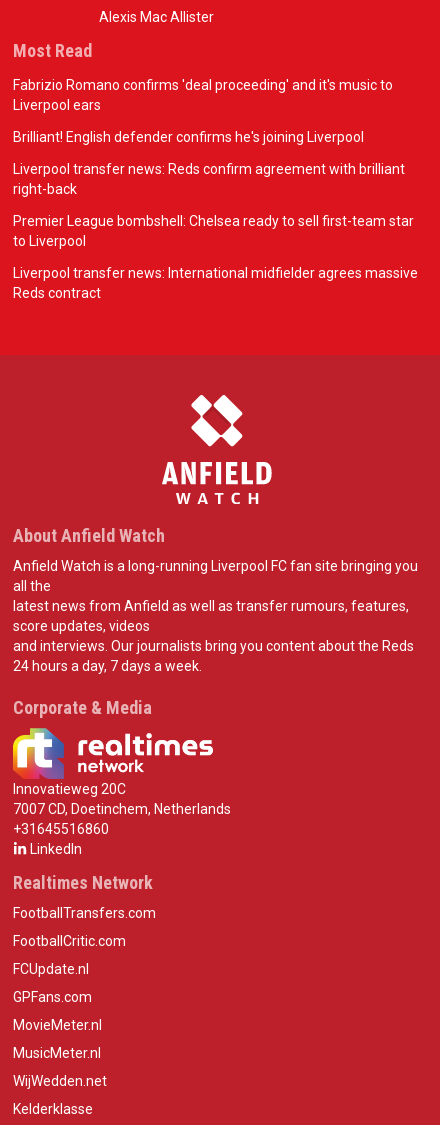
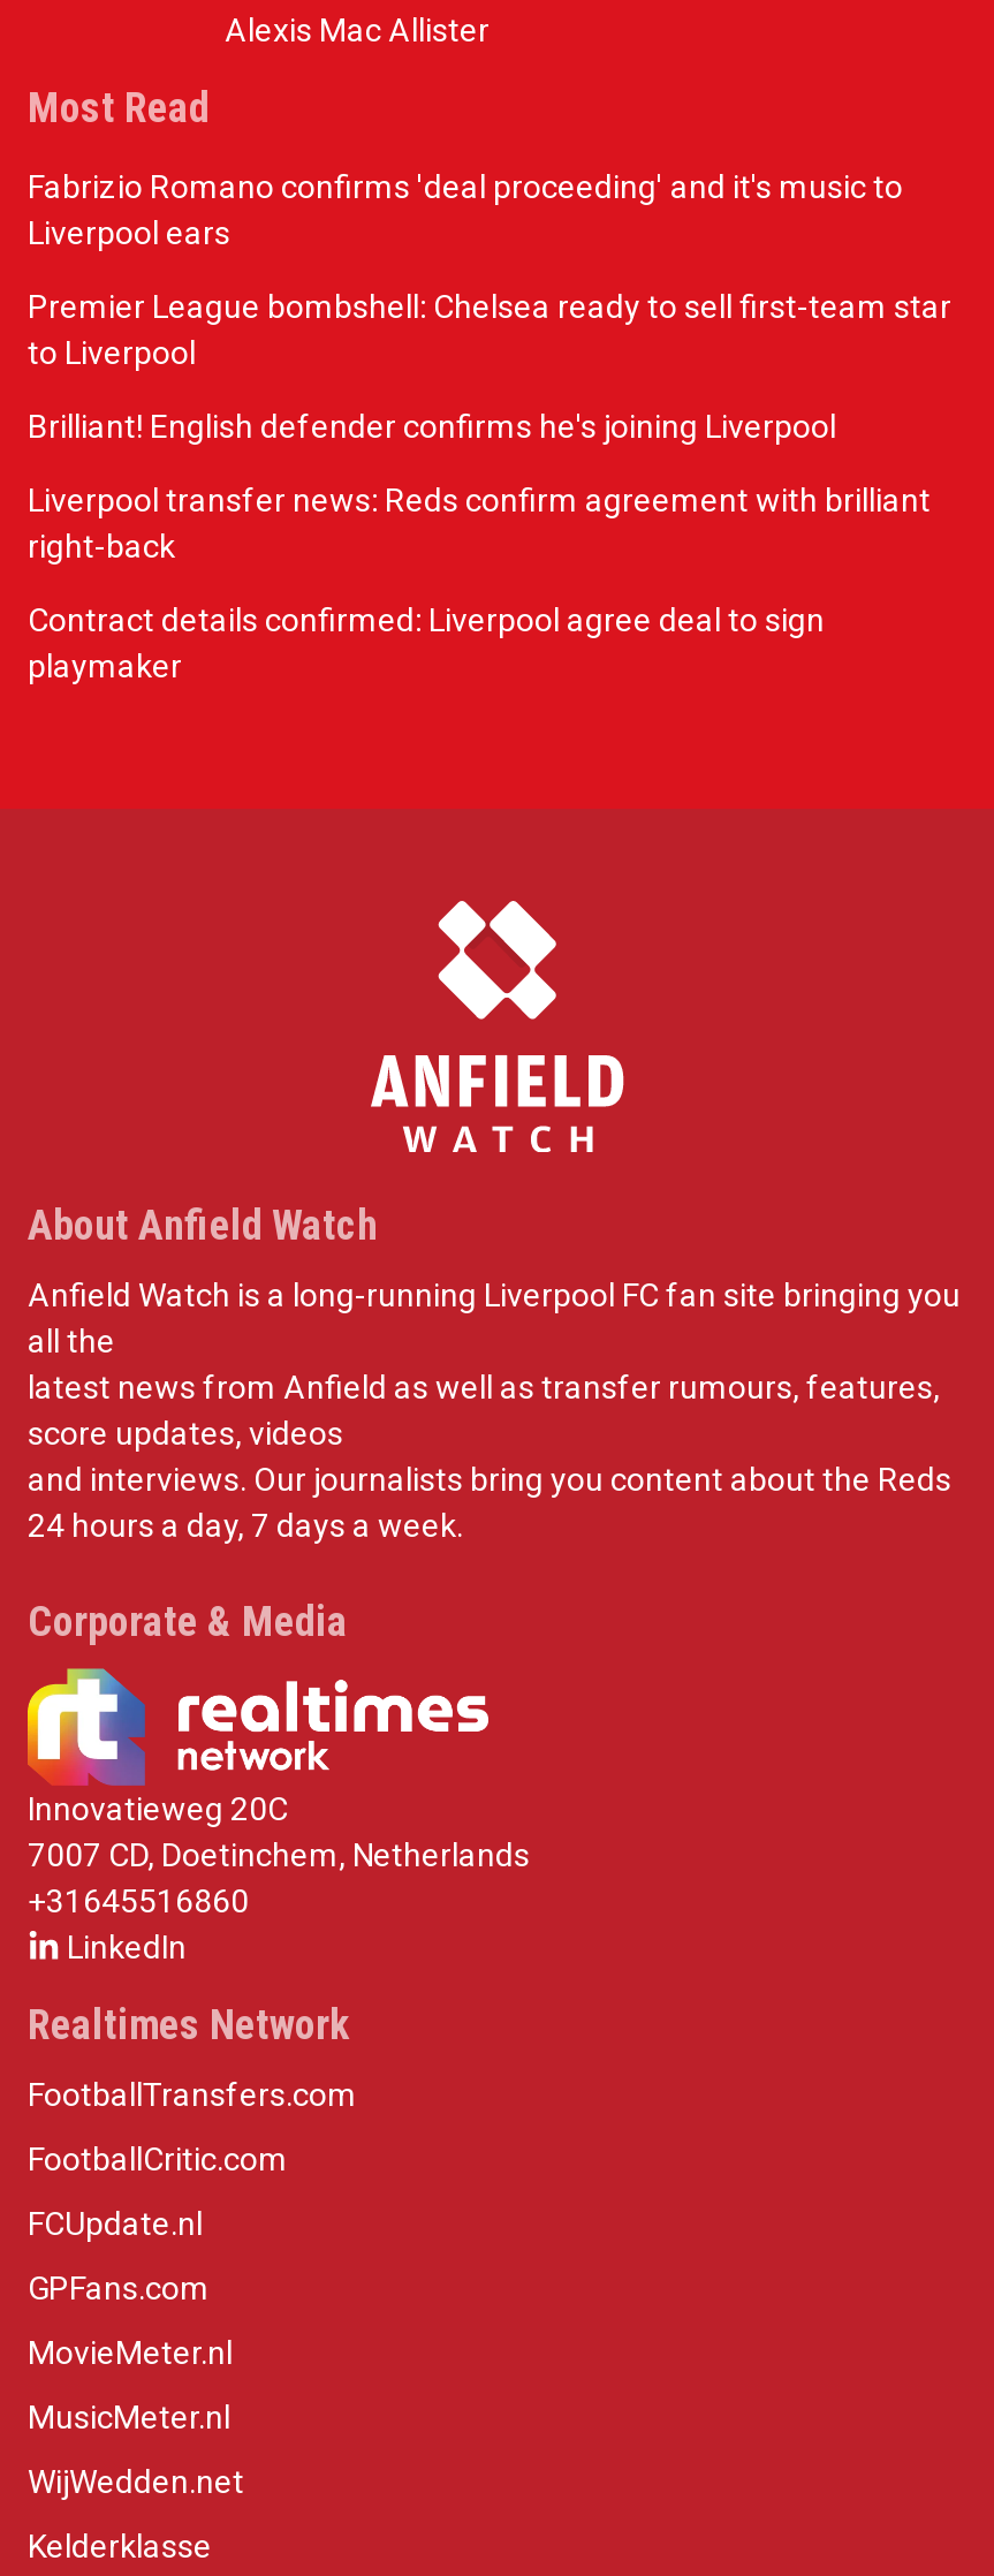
moved [13,129,405,197] -> [28,408,931,565]: Brilliant! English defender confirms he's joining Liverpool | Liverpool transfer news: Reds confirm agreement with brilliant | right-back
moved [13,213,414,249] -> [28,288,951,371]: Premier League bombshell: Chelsea ready to sell first-team star | to Liverpool
[13,265,418,301] Liverpool transfer news: International midfielder agrees massive | Reds contract -> [28,601,825,684] Contract details confirmed: Liverpool agree deal to sign | playmaker

